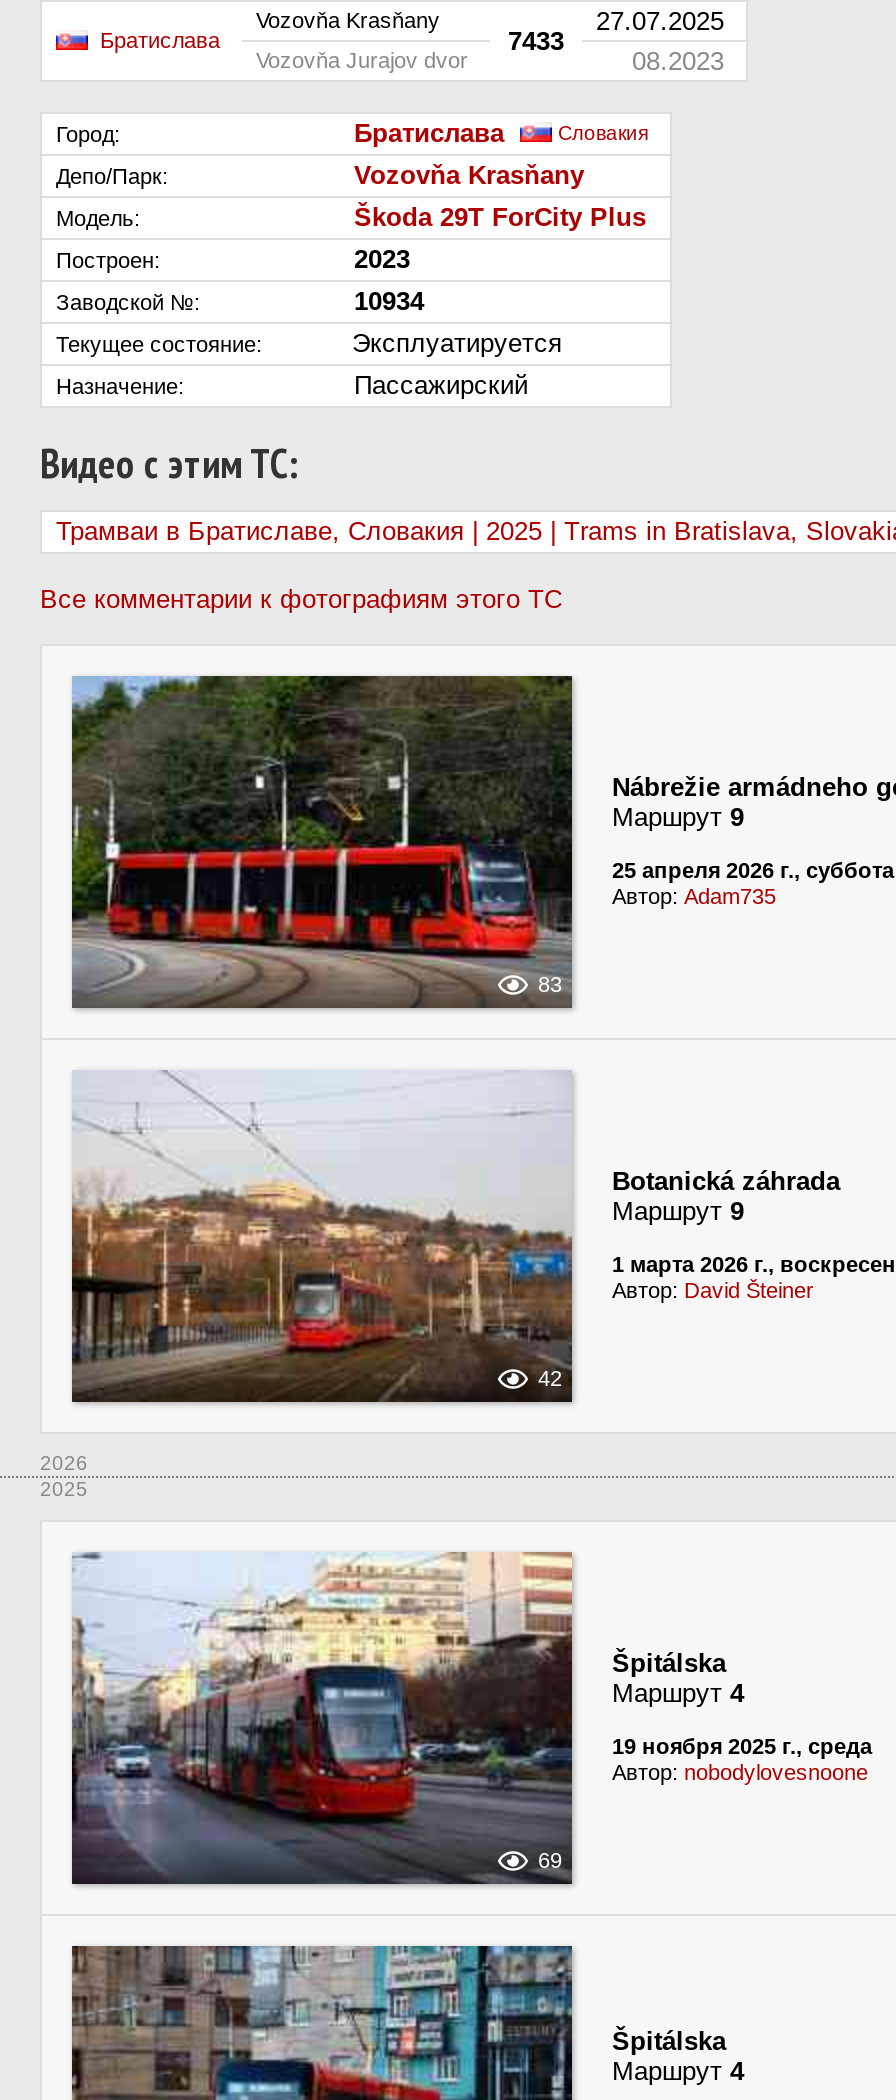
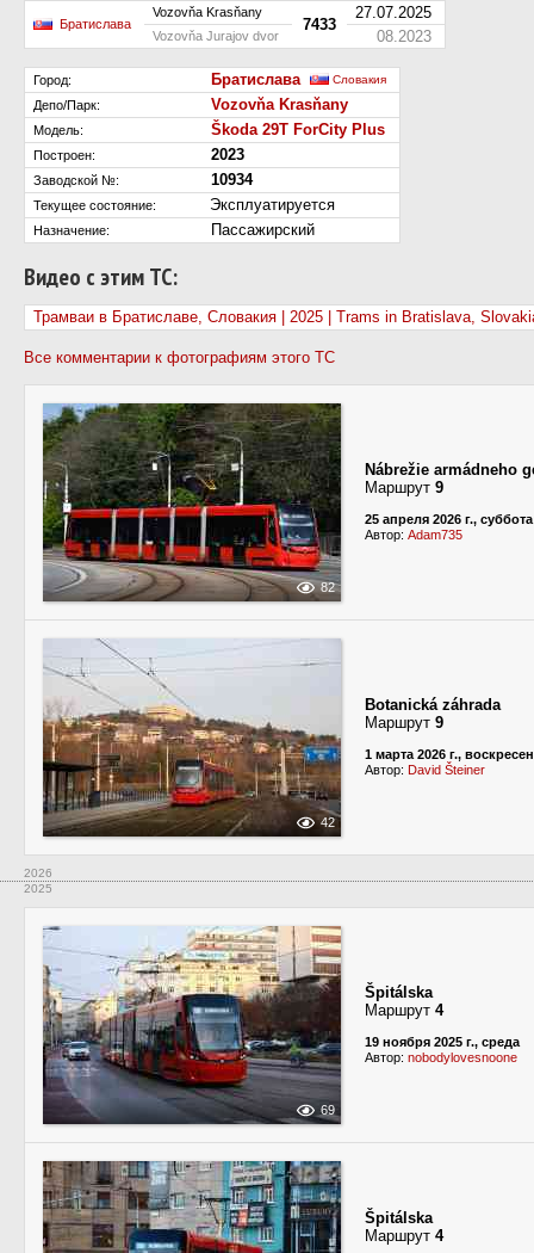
[538,972,562,996] 83 -> [321,580,335,594] 82

